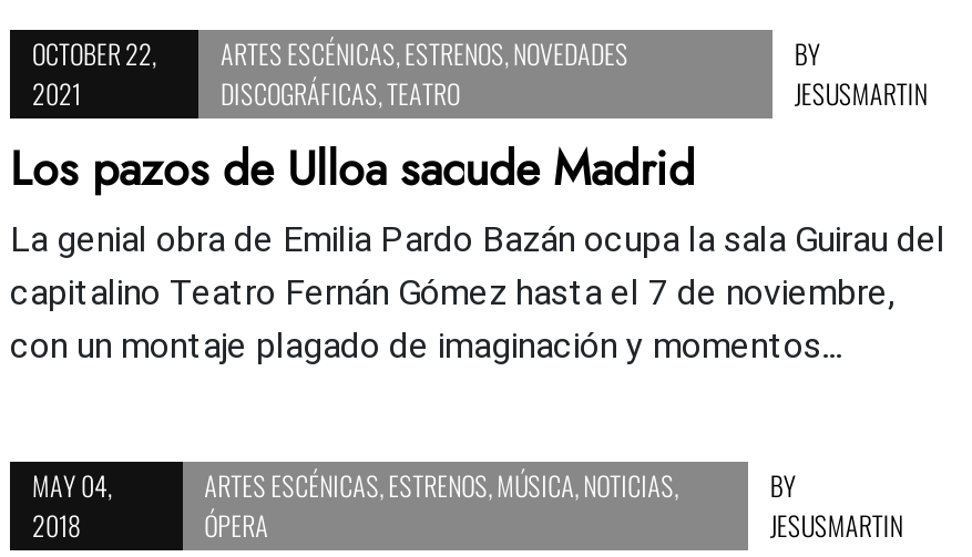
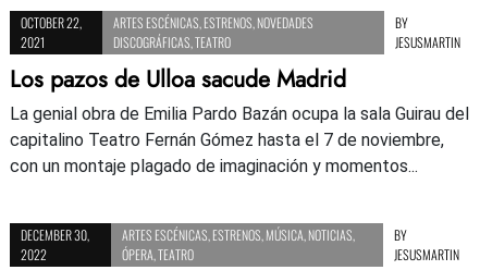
[32,467,112,545] MAY 04, | 2018 -> [21,226,89,264] DECEMBER 30, | 2022
[204,507,268,545] ÓPERA -> [122,245,194,264] ÓPERA,TEATRO

